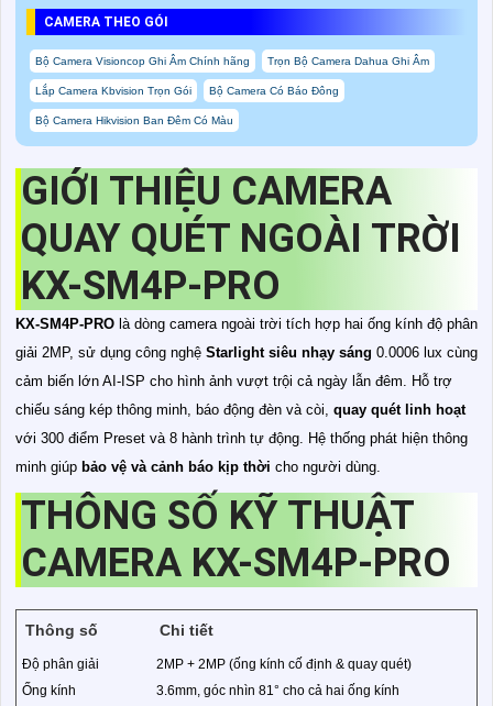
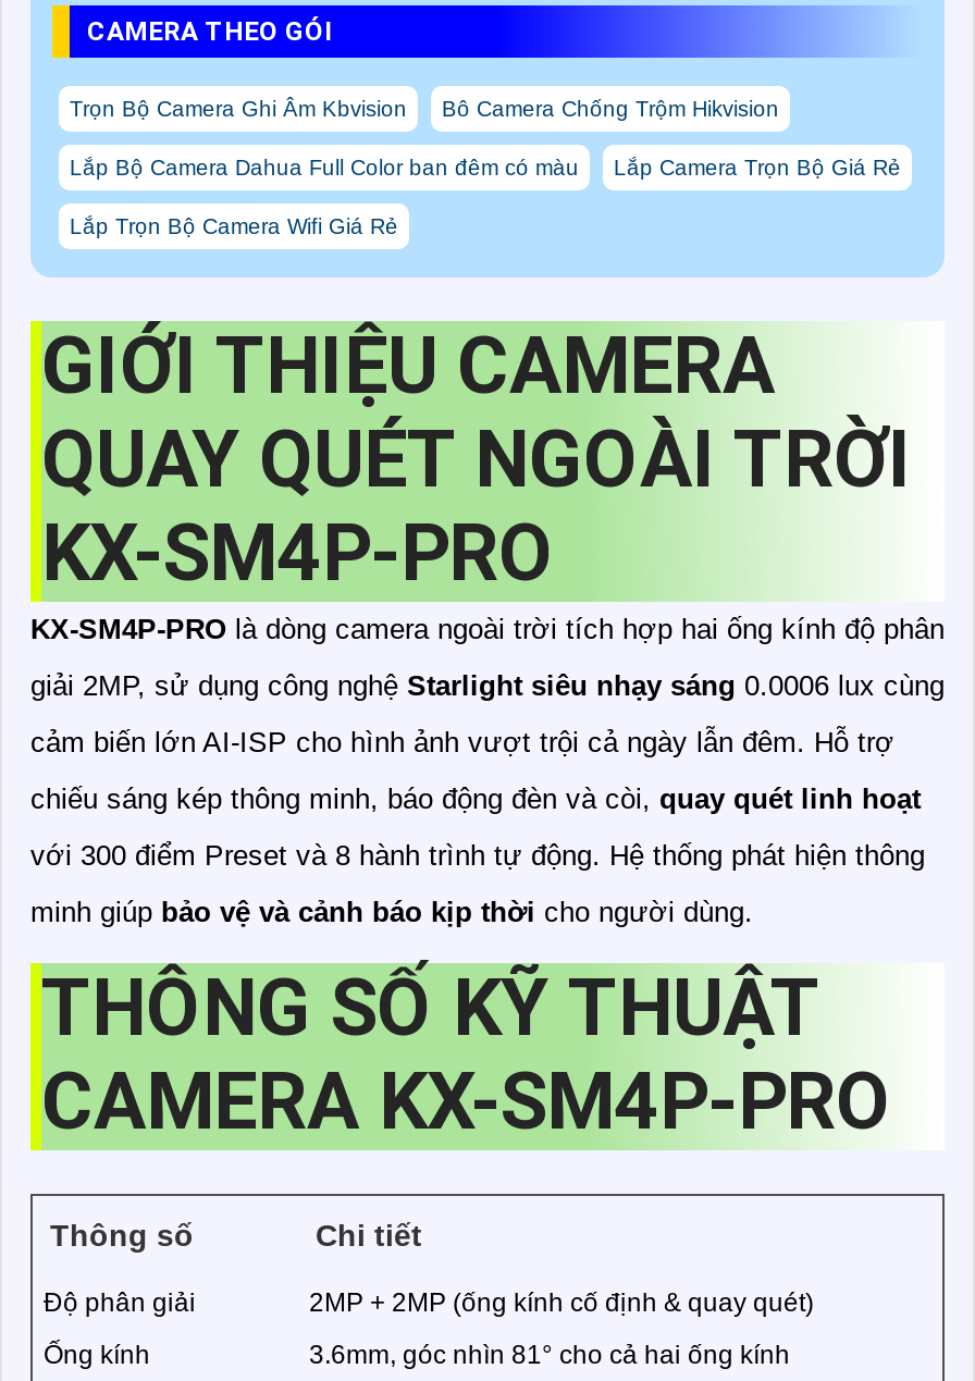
[35,55,429,67] Bộ Camera Visioncop Ghi Âm Chính hãng | Trọn Bộ Camera Dahua Ghi Âm -> [70,98,779,121] Trọn Bộ Camera Ghi Âm Kbvision | Bô Camera Chống Trộm Hikvision
[35,85,339,97] Lắp Camera Kbvision Trọn Gói | Bộ Camera Có Báo Đông -> [70,156,901,180] Lắp Bộ Camera Dahua Full Color ban đêm có màu | Lắp Camera Trọn Bộ Giá Rẻ
[35,115,233,127] Bộ Camera Hikvision Ban Đêm Có Màu -> [70,215,398,239] Lắp Trọn Bộ Camera Wifi Giá Rẻ

